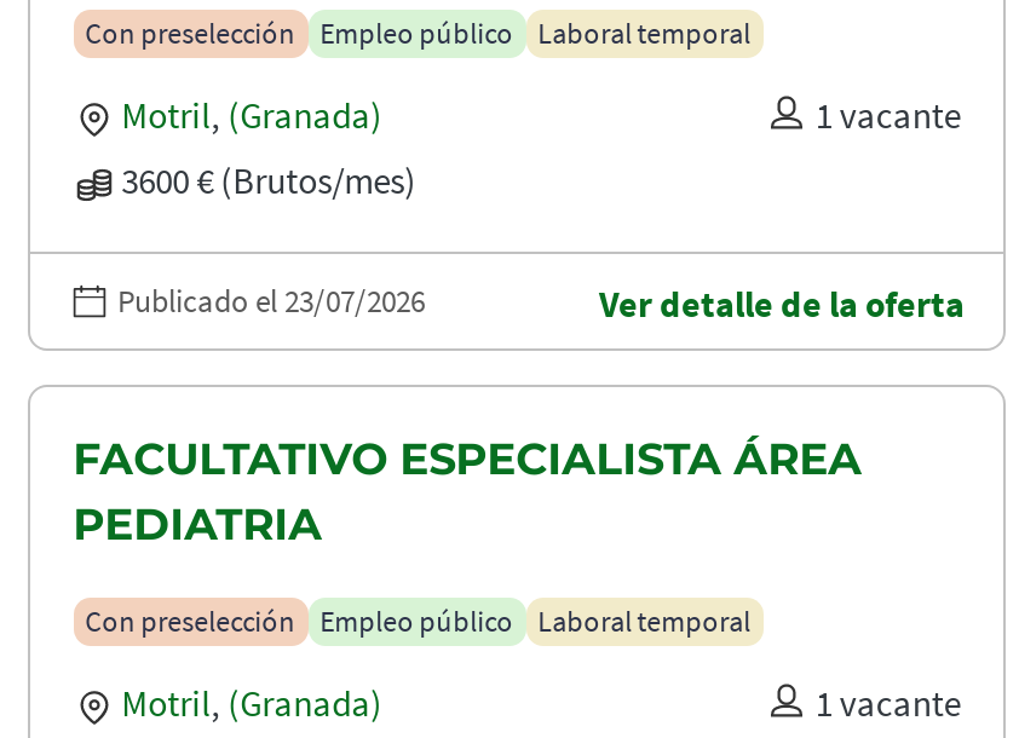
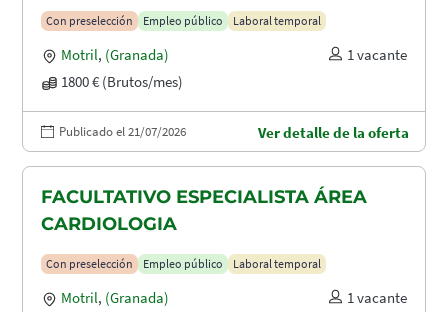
[121,157,417,203] 3600 € (Brutos/mes) -> [61,72,183,91] 1800 € (Brutos/mes)
[117,280,425,321] Publicado el 23/07/2026 -> [59,123,186,140] Publicado el 21/07/2026
[73,499,322,553] PEDIATRIA -> [41,213,177,235] CARDIOLOGIA

